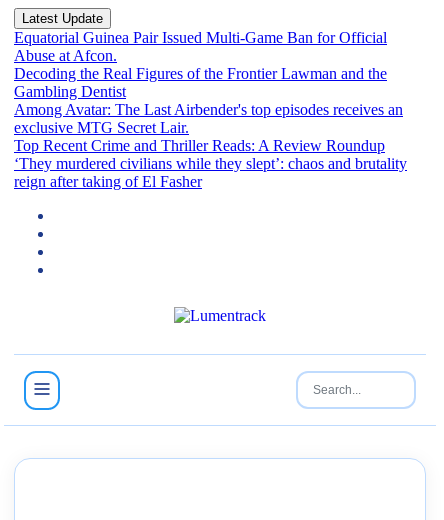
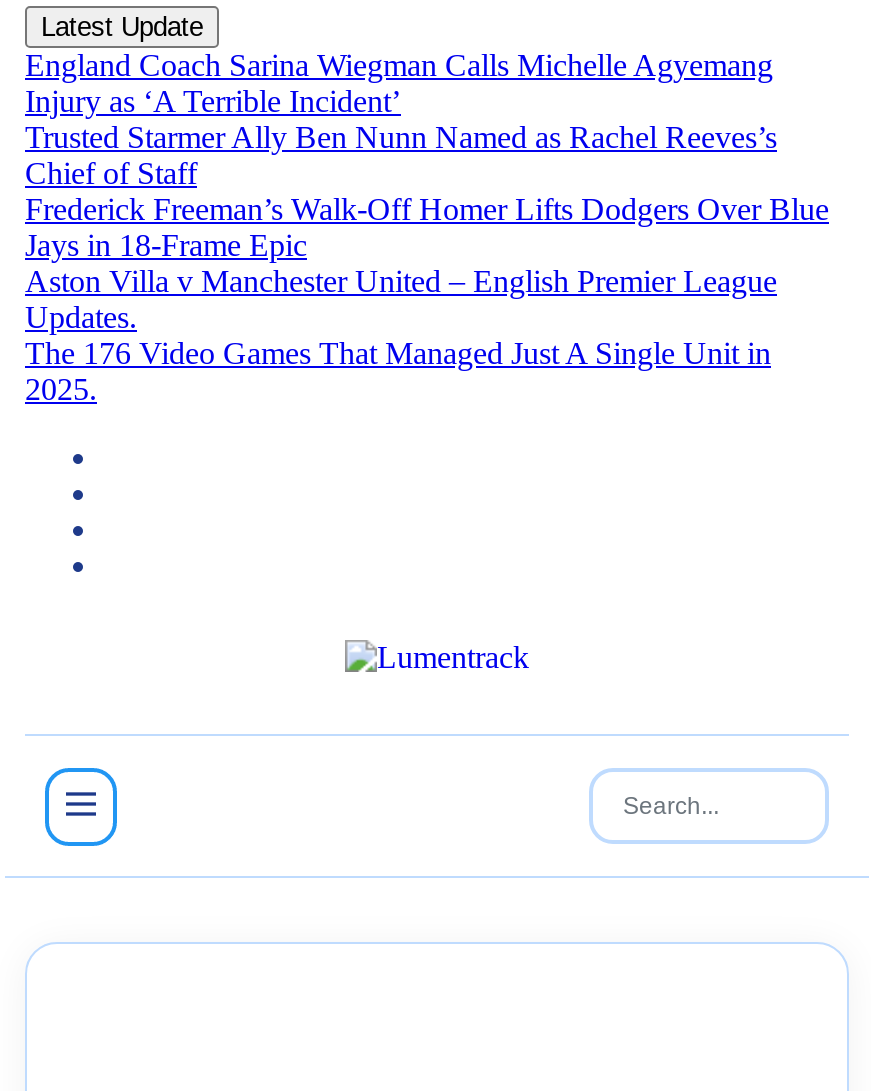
[14,29,407,190] Equatorial Guinea Pair Issued Multi-Game Ban for Official | Abuse at Afcon. | Decoding the Real Figures of the Frontier Lawman and the | Gambling Dentist | Among Avatar: The Last Airbender's top episodes receives an | exclusive MTG Secret Lair. | Top Recent Crime and Thriller Reads: A Review Roundup | ‘They murdered civilians while they slept’: chaos and brutality | reign after taking of El Fasher -> [25,48,829,406] England Coach Sarina Wiegman Calls Michelle Agyemang | Injury as ‘A Terrible Incident’ | Trusted Starmer Ally Ben Nunn Named as Rachel Reeves’s | Chief of Staff | Frederick Freeman’s Walk-Off Homer Lifts Dodgers Over Blue | Jays in 18-Frame Epic | Aston Villa v Manchester United – English Premier League | Updates. | The 176 Video Games That Managed Just A Single Unit in | 2025.

